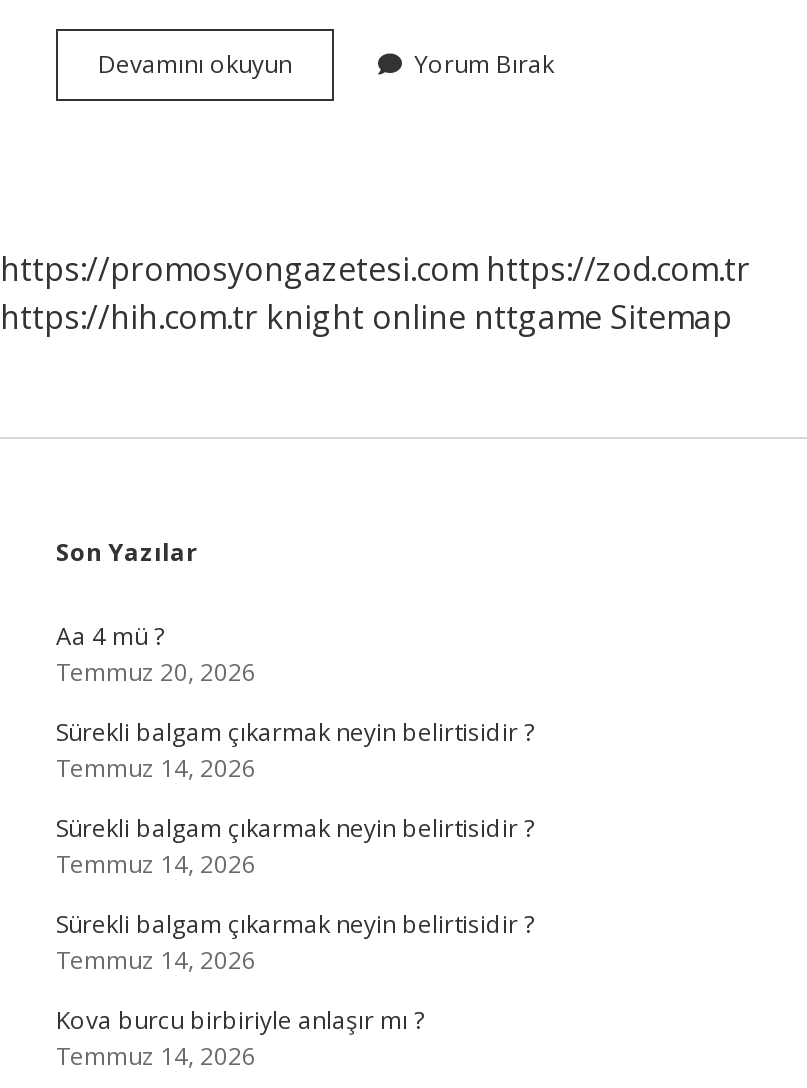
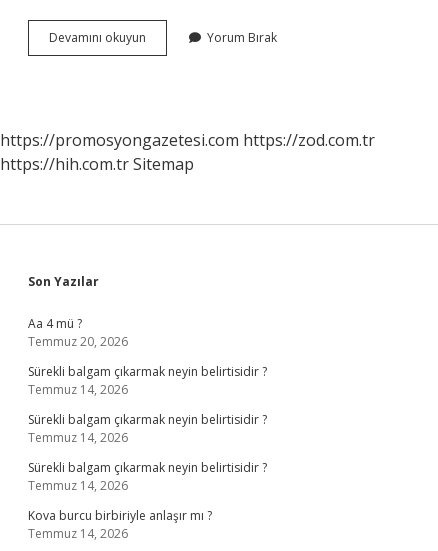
[0,295,732,339] https://hih.com.tr knight online nttgame Sitemap -> [0,153,194,175] https://hih.com.tr Sitemap

